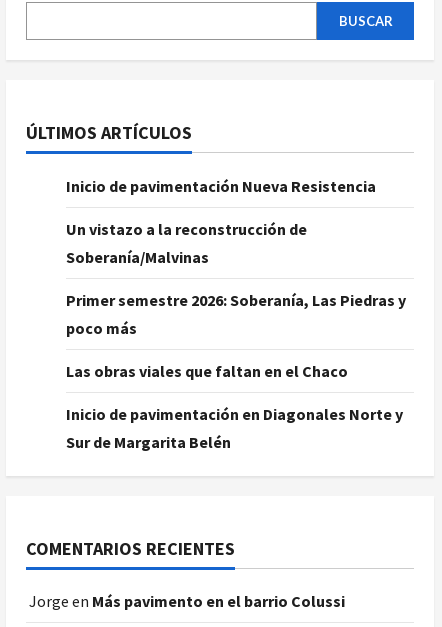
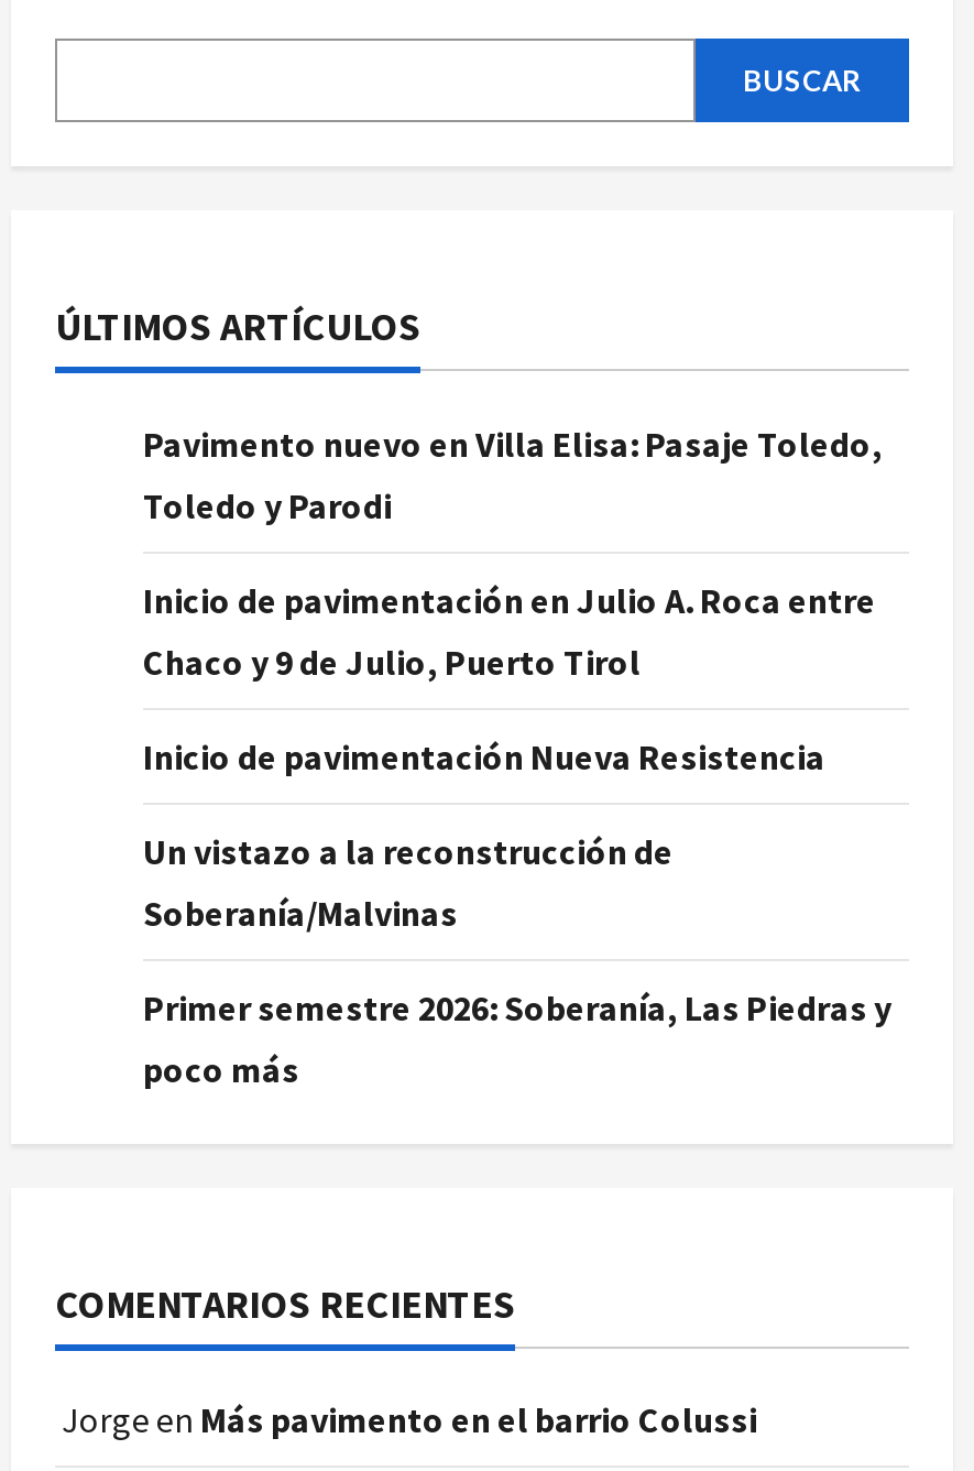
none -> [143,422,883,684] Pavimento nuevo en Villa Elisa: Pasaje Toledo, | Toledo y Parodi | Inicio de pavimentación en Julio A. Roca entre | Chaco y 9 de Julio, Puerto Tirol
moved [66,176,406,338] -> [143,734,891,1091]: Inicio de pavimentación Nueva Resistencia | Un vistazo a la reconstrucción de | Soberanía/Malvinas | Primer semestre 2026: Soberanía, Las Piedras y | poco más
[66,361,403,452] Las obras viales que faltan en el Chaco | Inicio de pavimentación en Diagonales Norte y | Sur de Margarita Belén -> none

